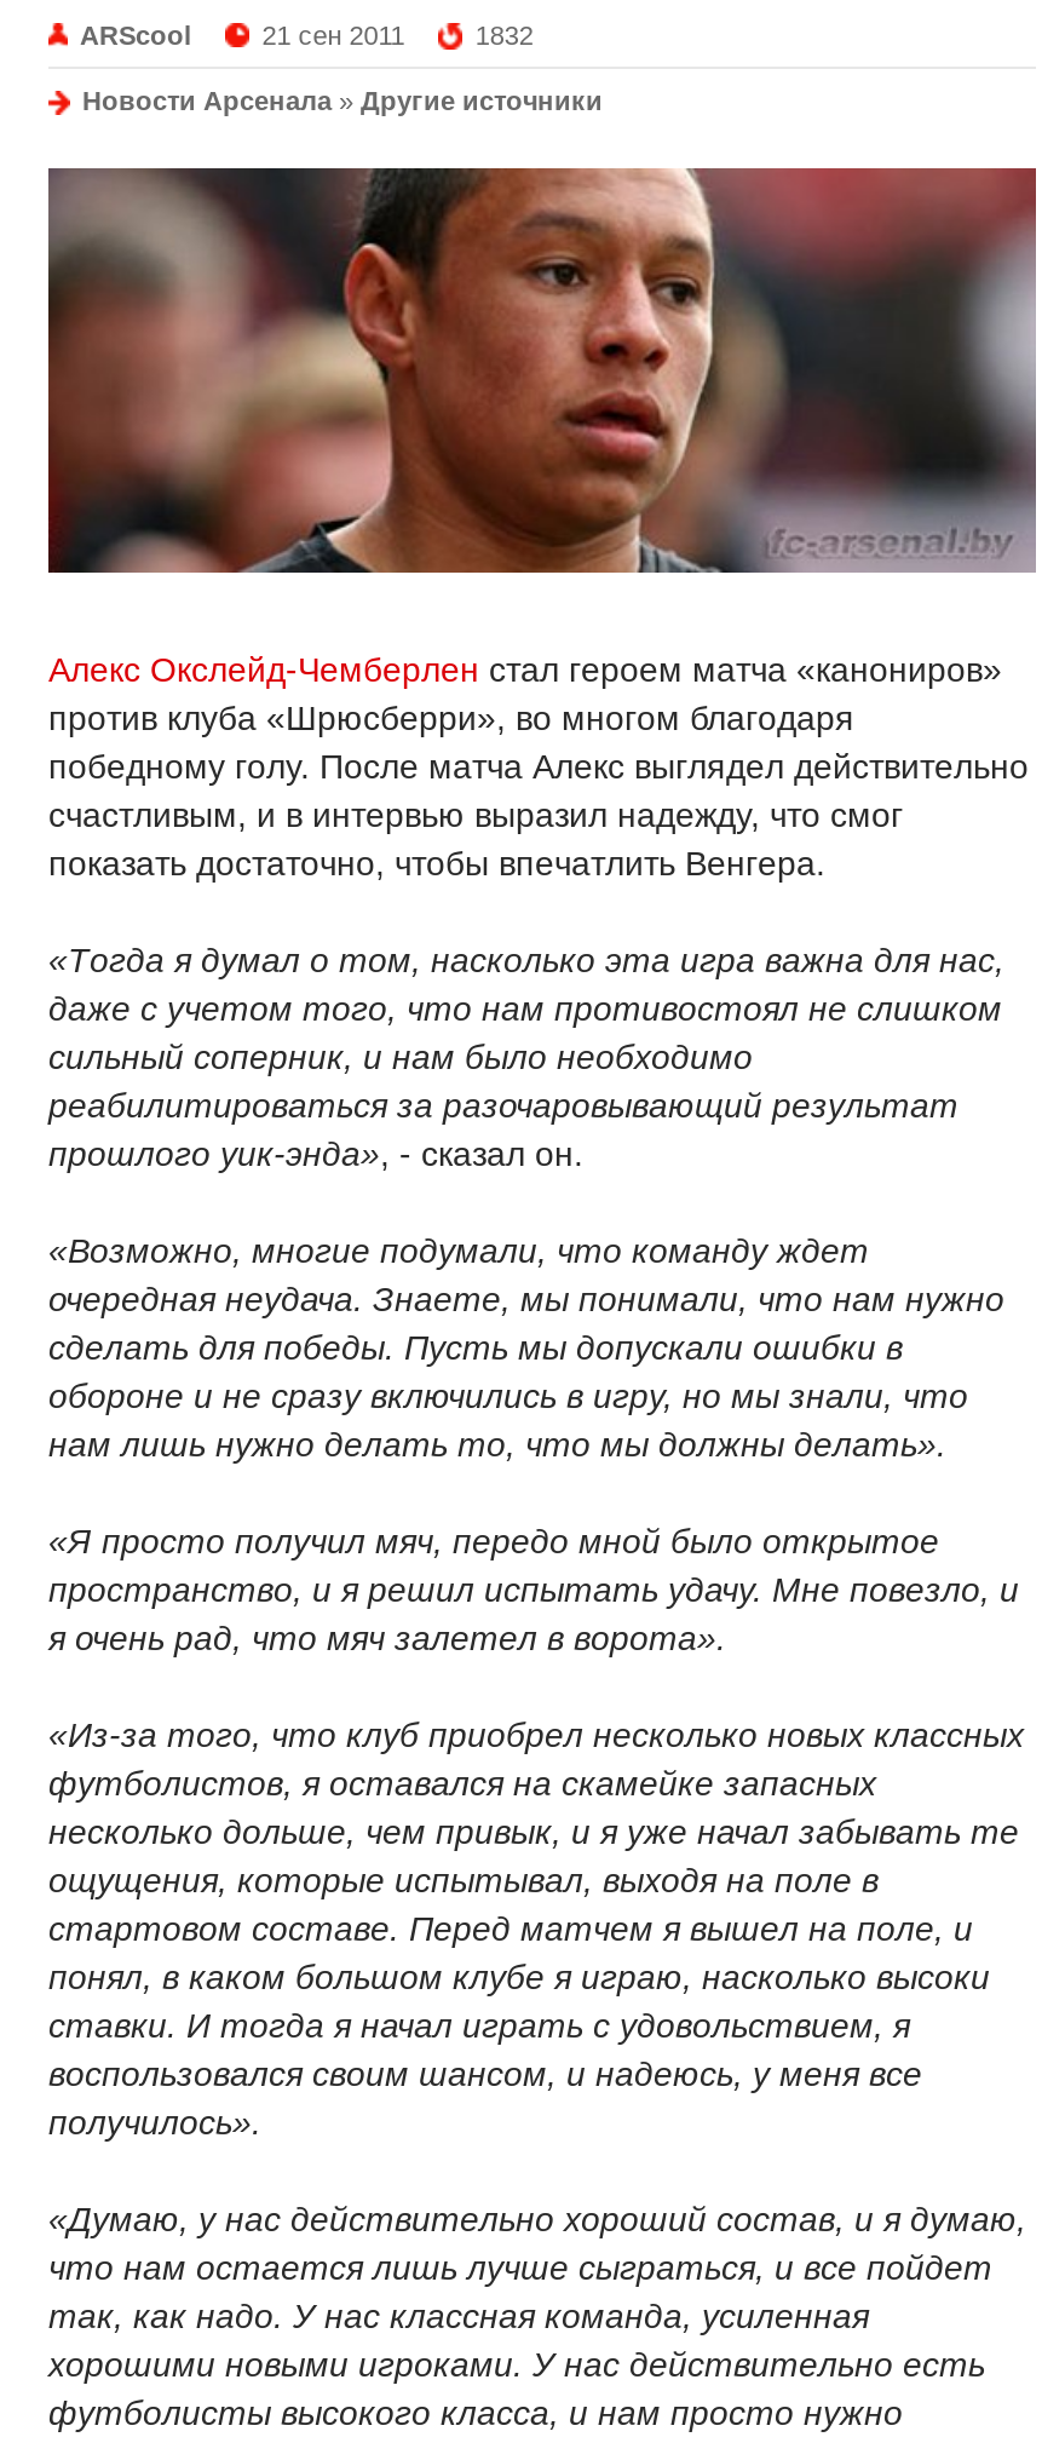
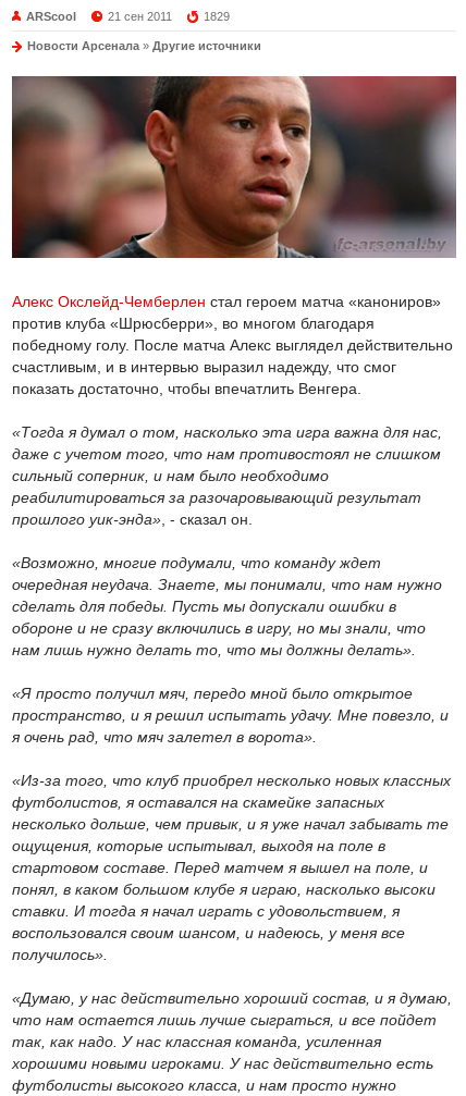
[475,21,533,50] 1832 -> [204,10,230,23] 1829

